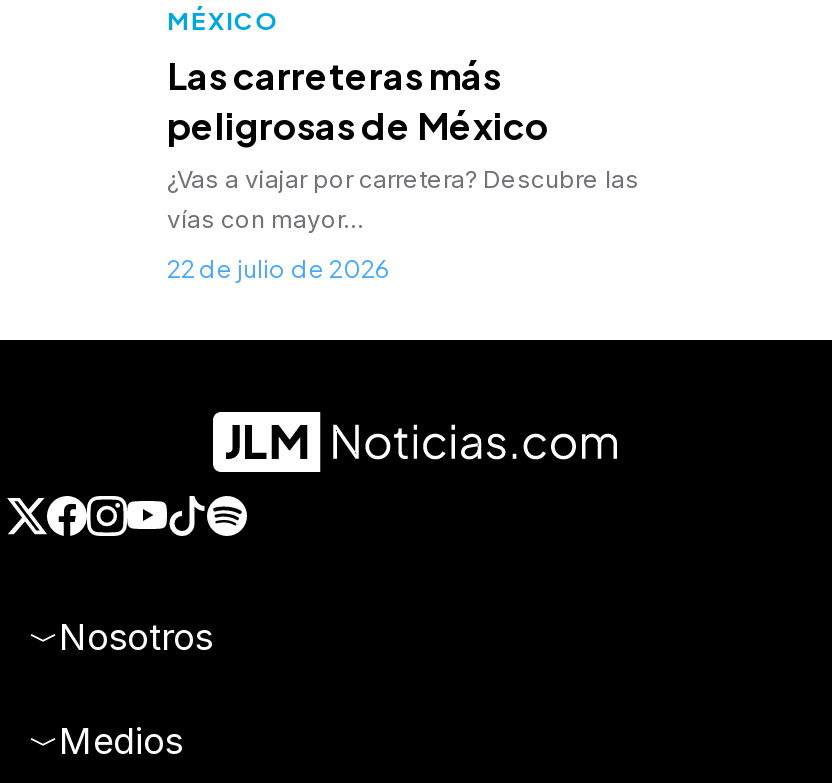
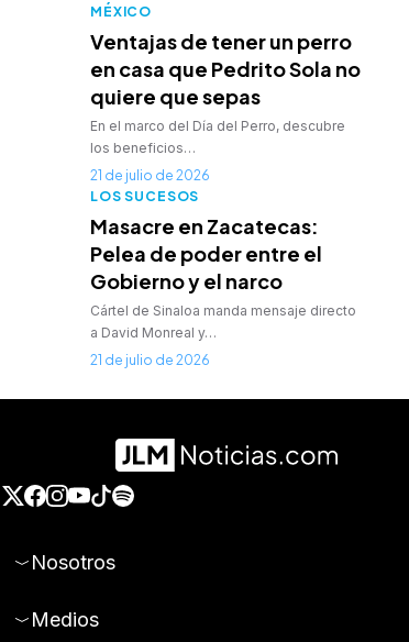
[167,52,639,284] Las carreteras más | peligrosas de México | ¿Vas a viajar por carretera? Descubre las | vías con mayor… | 22 de julio de 2026 -> [90,29,361,368] Ventajas de tener un perro | en casa que Pedrito Sola no | quiere que sepas | En el marco del Día del Perro, descubre | los beneficios… | 21 de julio de 2026 | LOS SUCESOS | Masacre en Zacatecas: | Pelea de poder entre el | Gobierno y el narco | Cártel de Sinaloa manda mensaje directo | a David Monreal y… | 21 de julio de 2026

